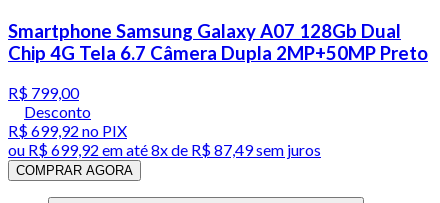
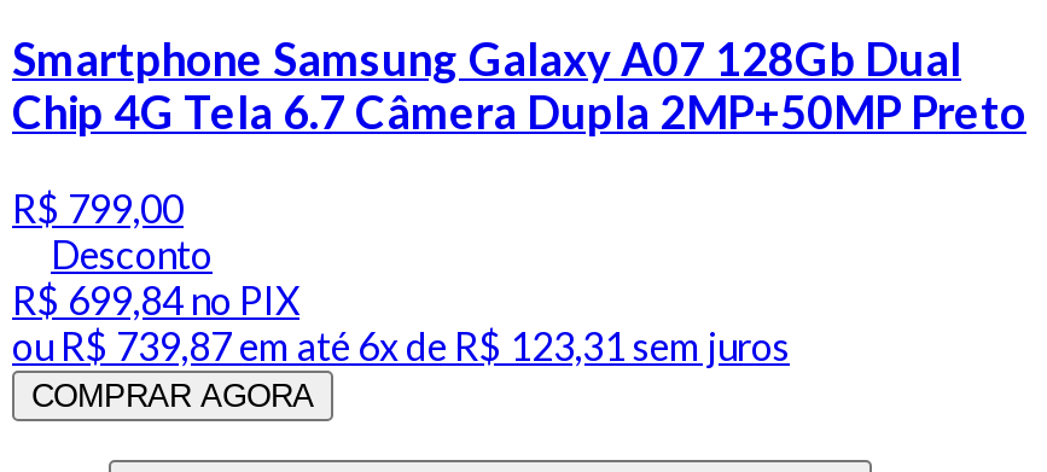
[8,121,127,140] R$ 699,92 no PIX -> [12,277,299,323] R$ 699,84 no PIX
[8,140,321,159] ou R$ 699,92 em até 8x de R$ 87,49 sem juros -> [12,323,790,368] ou R$ 739,87 em até 6x de R$ 123,31 sem juros

